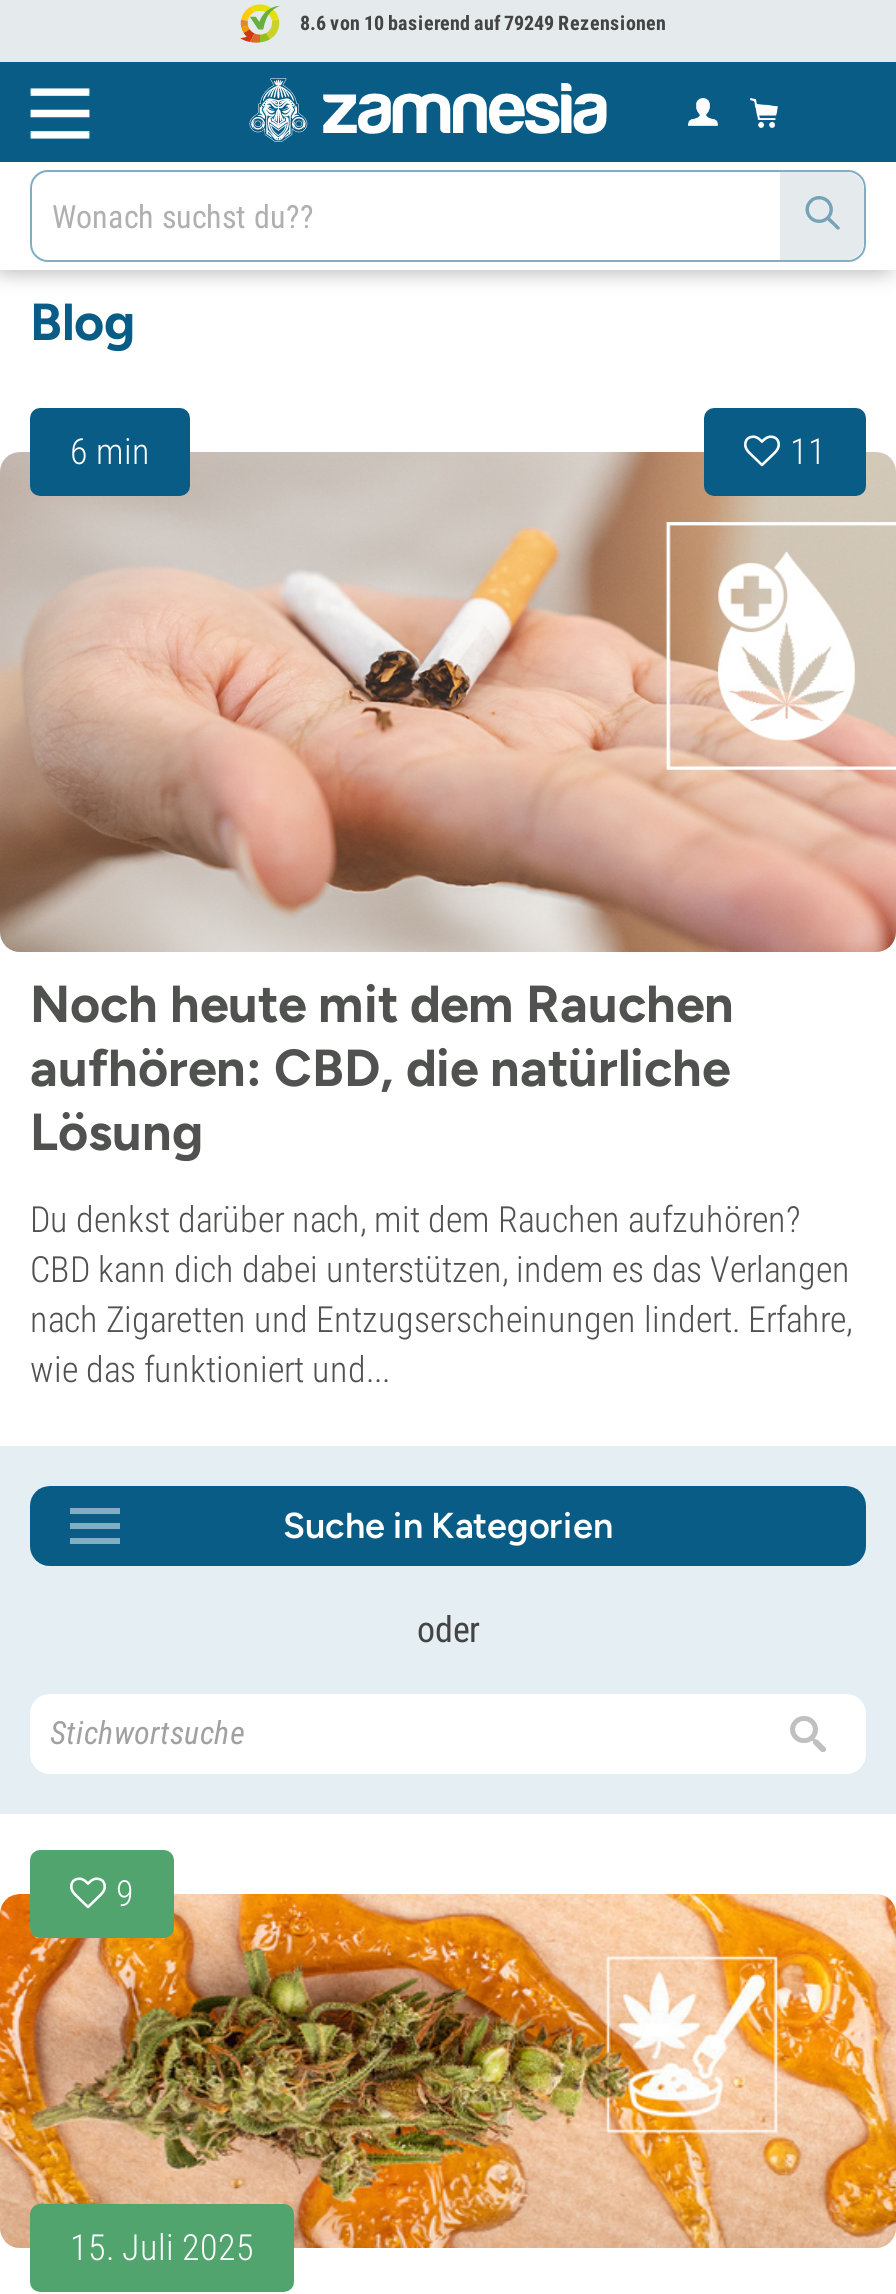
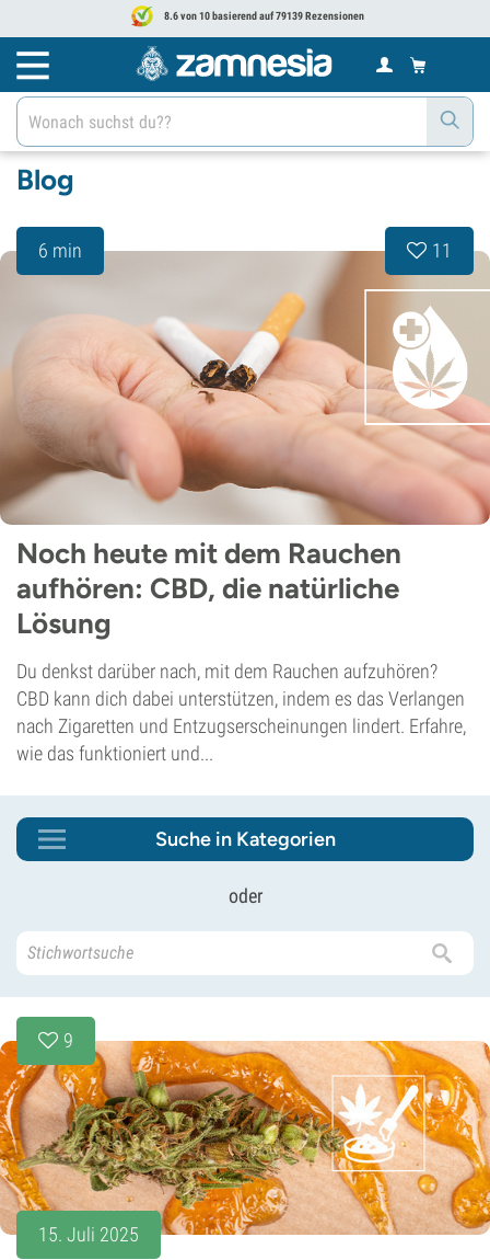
[296,12,666,34] 8.6 von 10 basierend auf 79249 Rezensionen -> [162,10,364,22] 8.6 von 10 basierend auf 79139 Rezensionen

